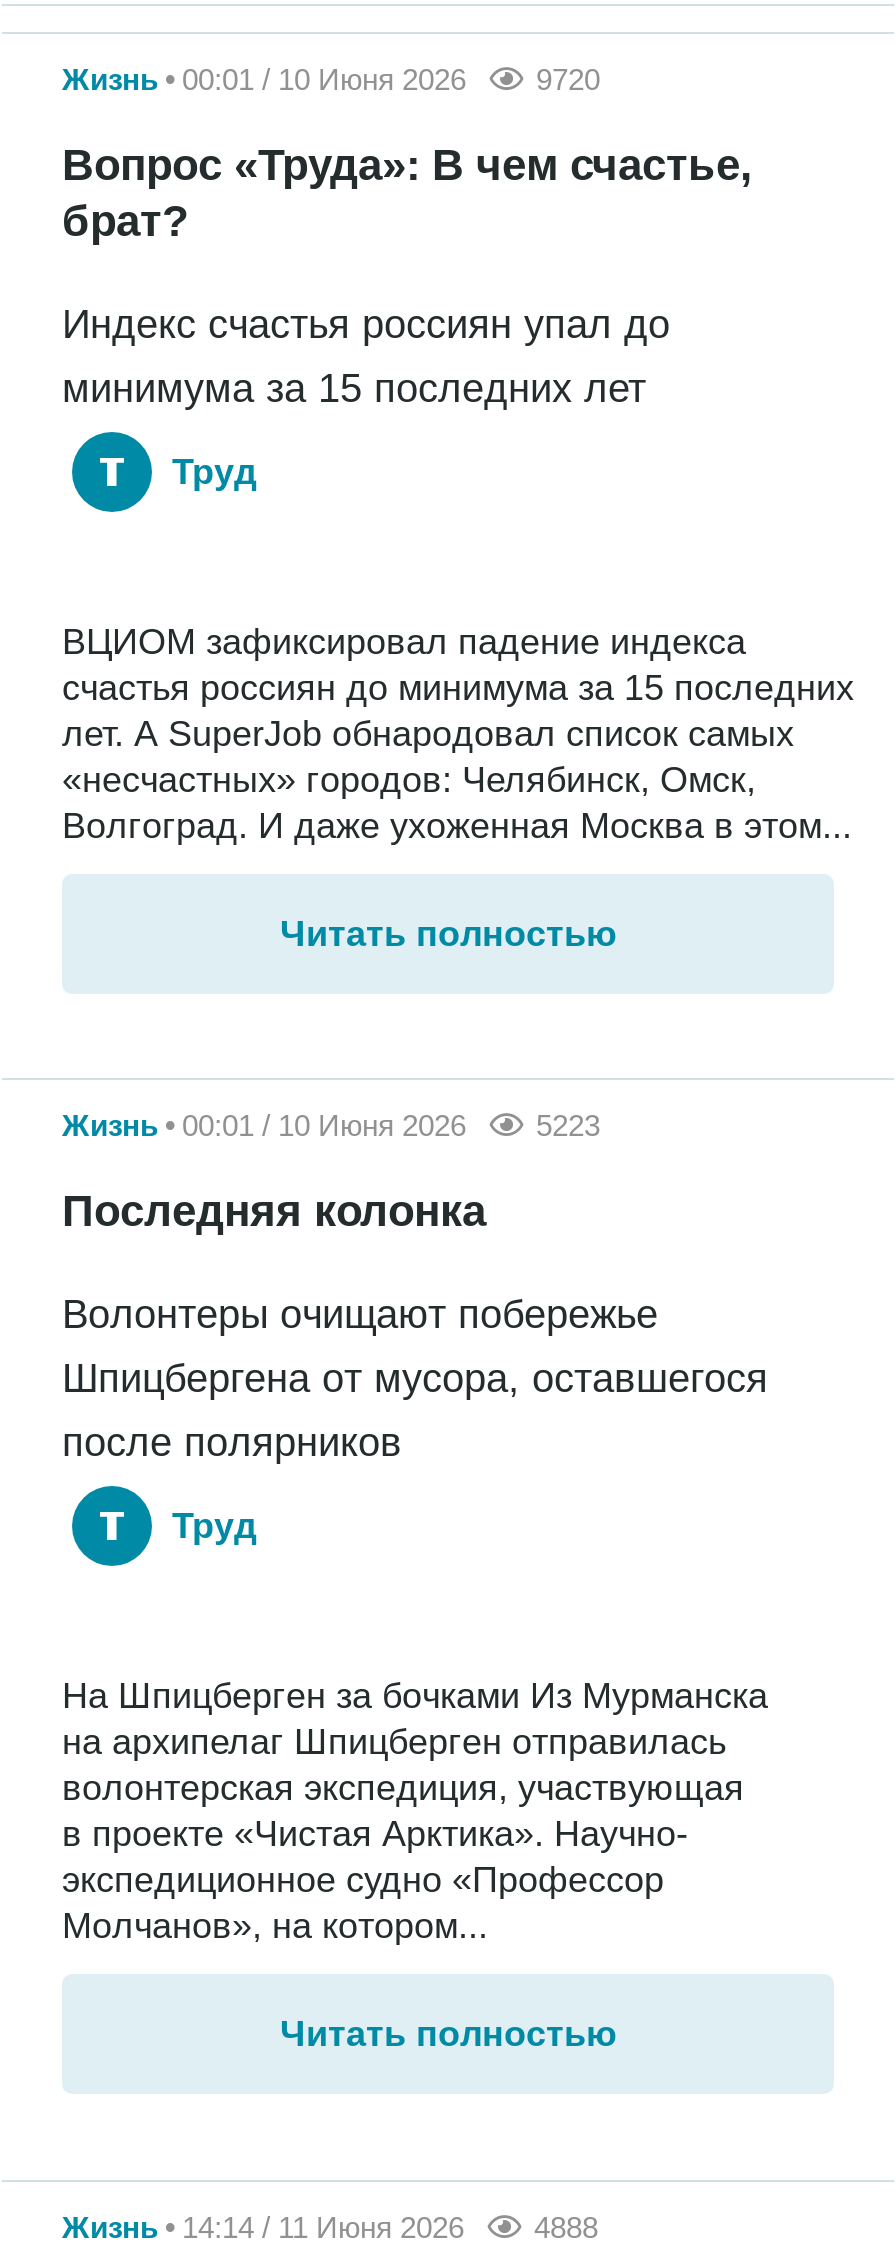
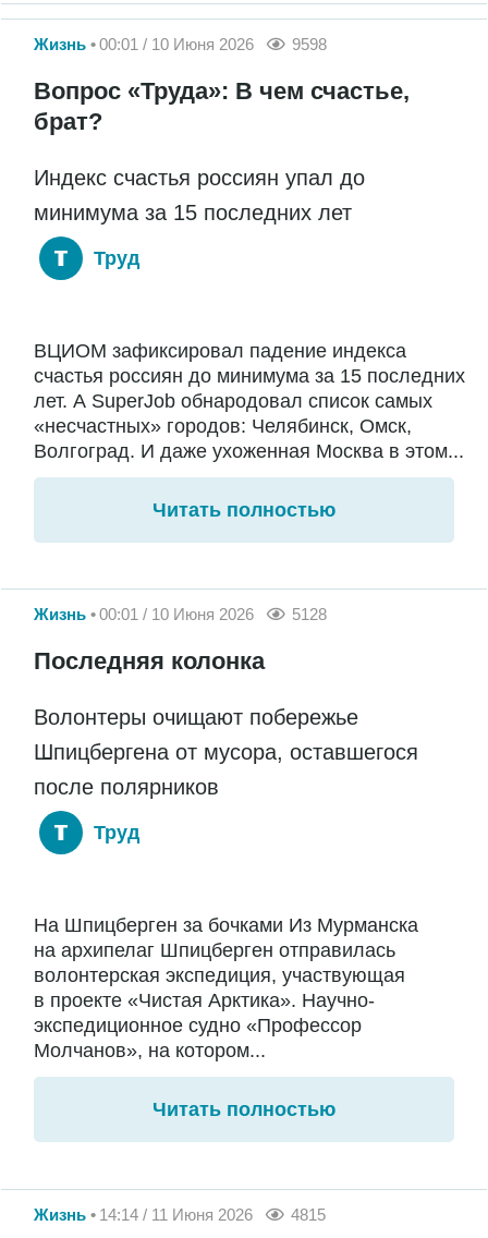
[536,62,600,96] 9720 -> [292,35,327,54] 9598
[536,1109,600,1143] 5223 -> [292,605,327,624] 5128
[534,2209,598,2243] 4888 -> [291,1205,326,1223] 4815

